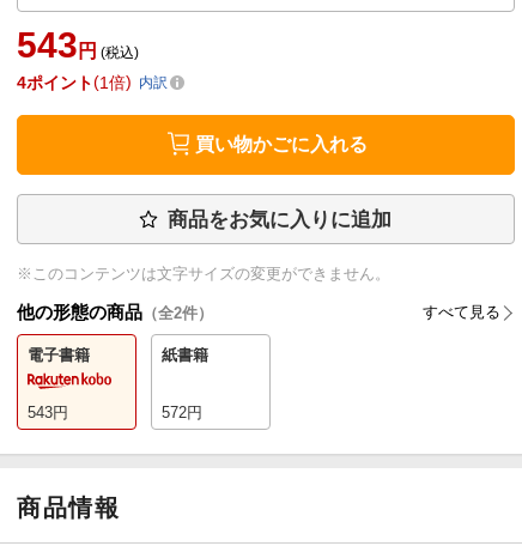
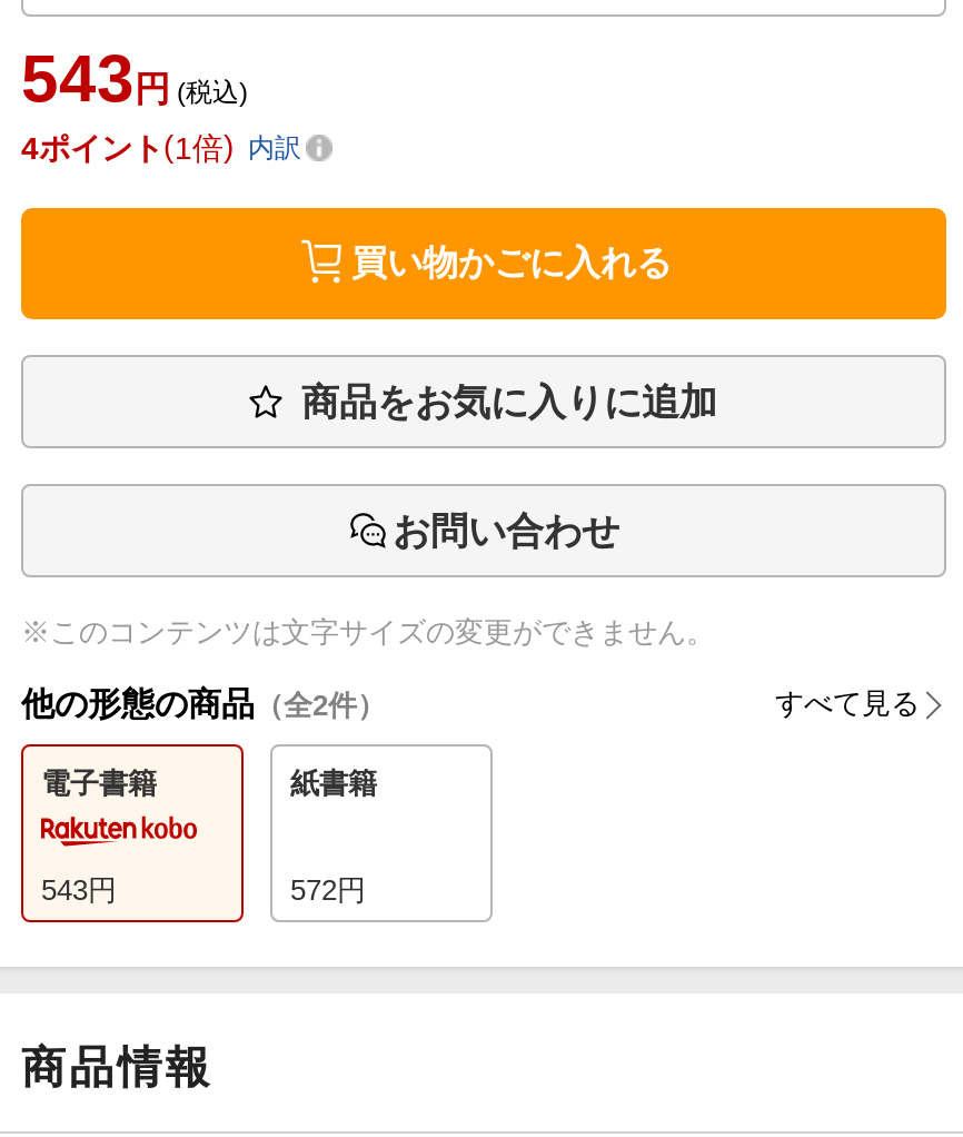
none -> [393,510,619,552] お問い合わせ

